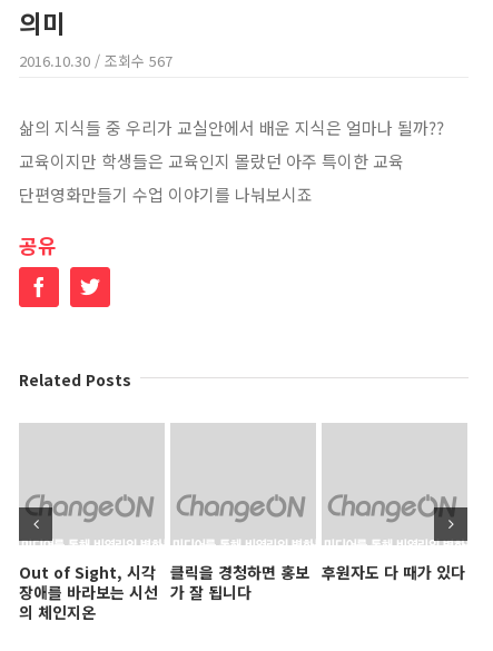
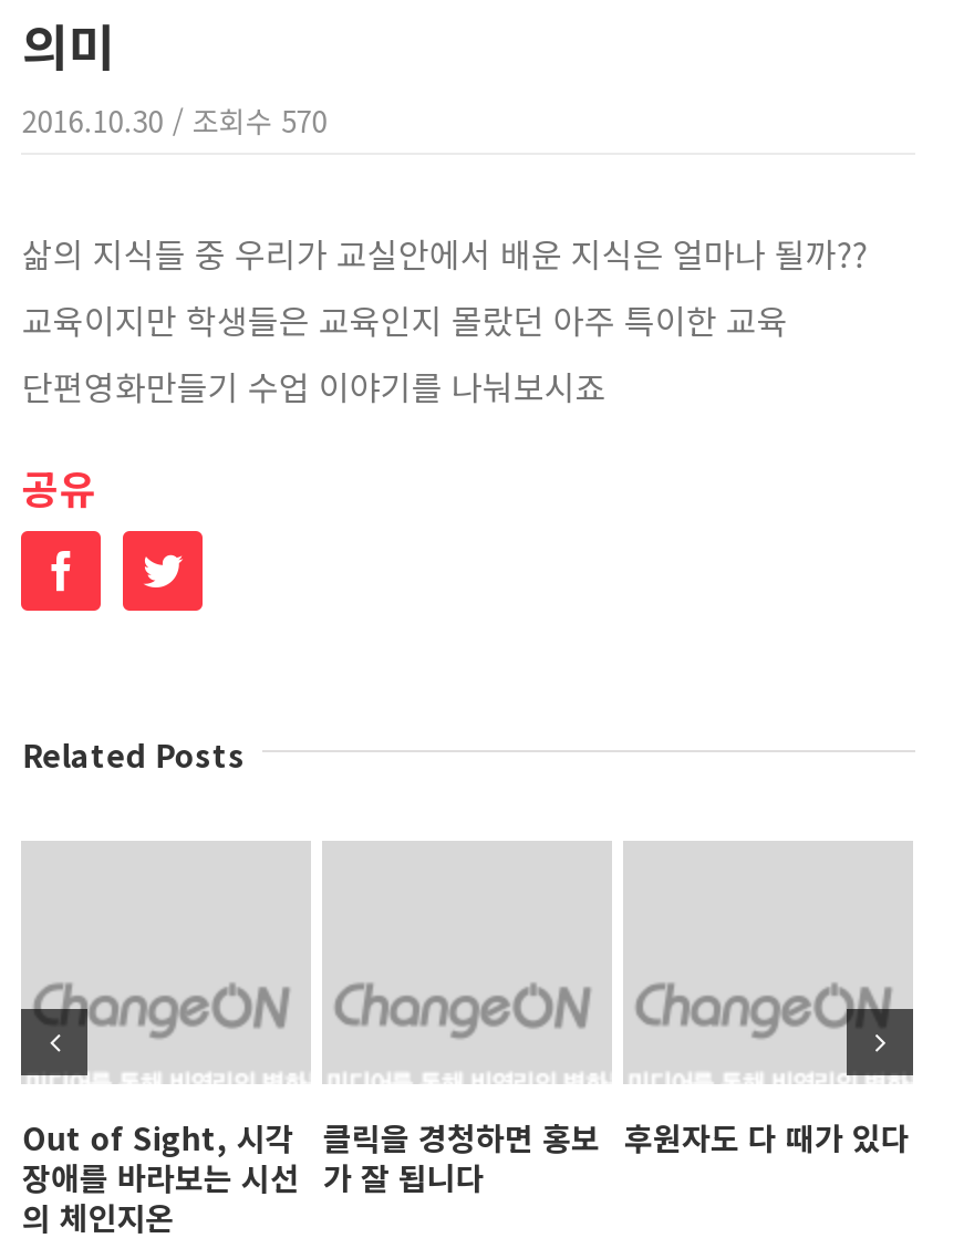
[19,50,173,71] 2016.10.30 / 조회수 567 -> [22,100,327,142] 2016.10.30 / 조회수 570

